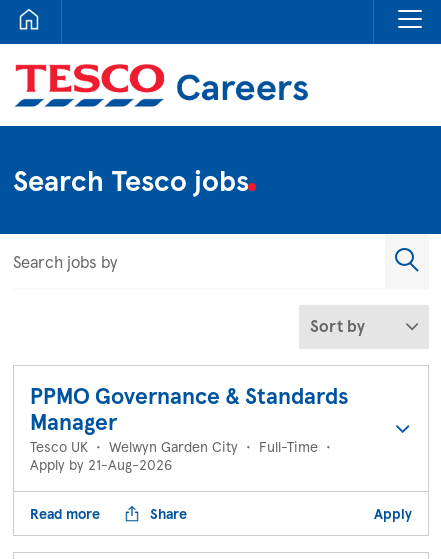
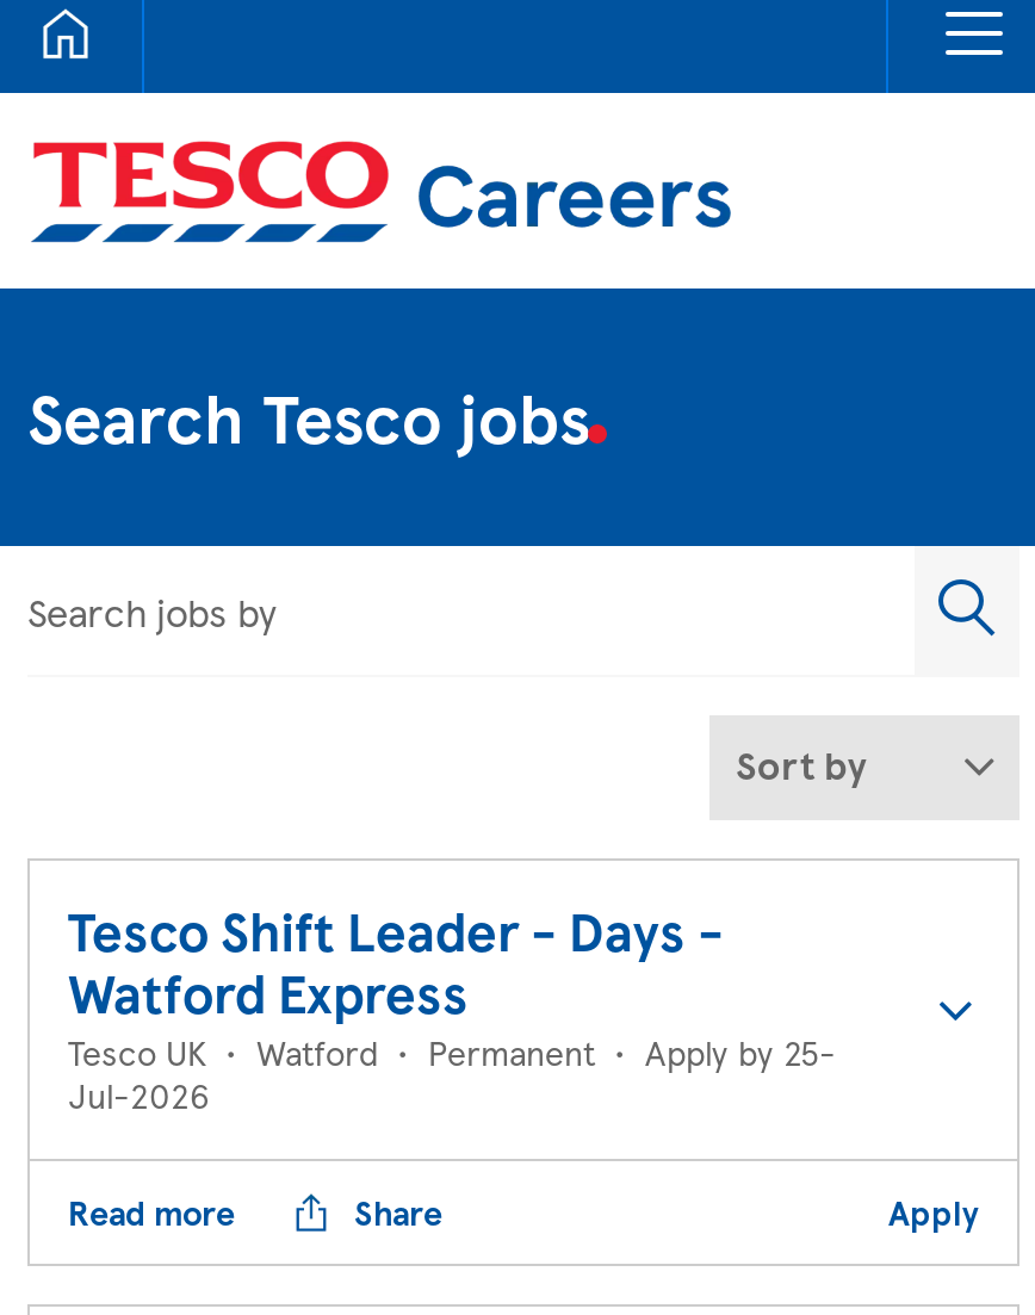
[30,382,349,473] PPMO Governance & Standards | Manager | Tesco UK • Welwyn Garden City • Full-Time • | Apply by 21-Aug-2026 -> [68,899,836,1116] Tesco Shift Leader - Days - | Watford Express | Tesco UK • Watford • Permanent • Apply by 25- | Jul-2026

